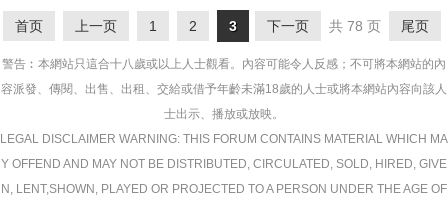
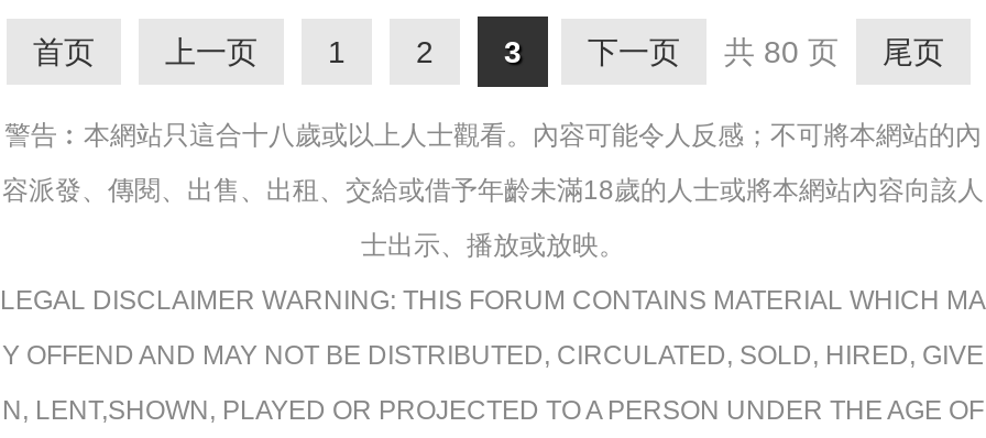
[15,18,429,34] 首页 上一页 1 2 3 下一页 共 78 页 尾页 -> [33,34,944,69] 首页 上一页 1 2 3 下一页 共 80 页 尾页

